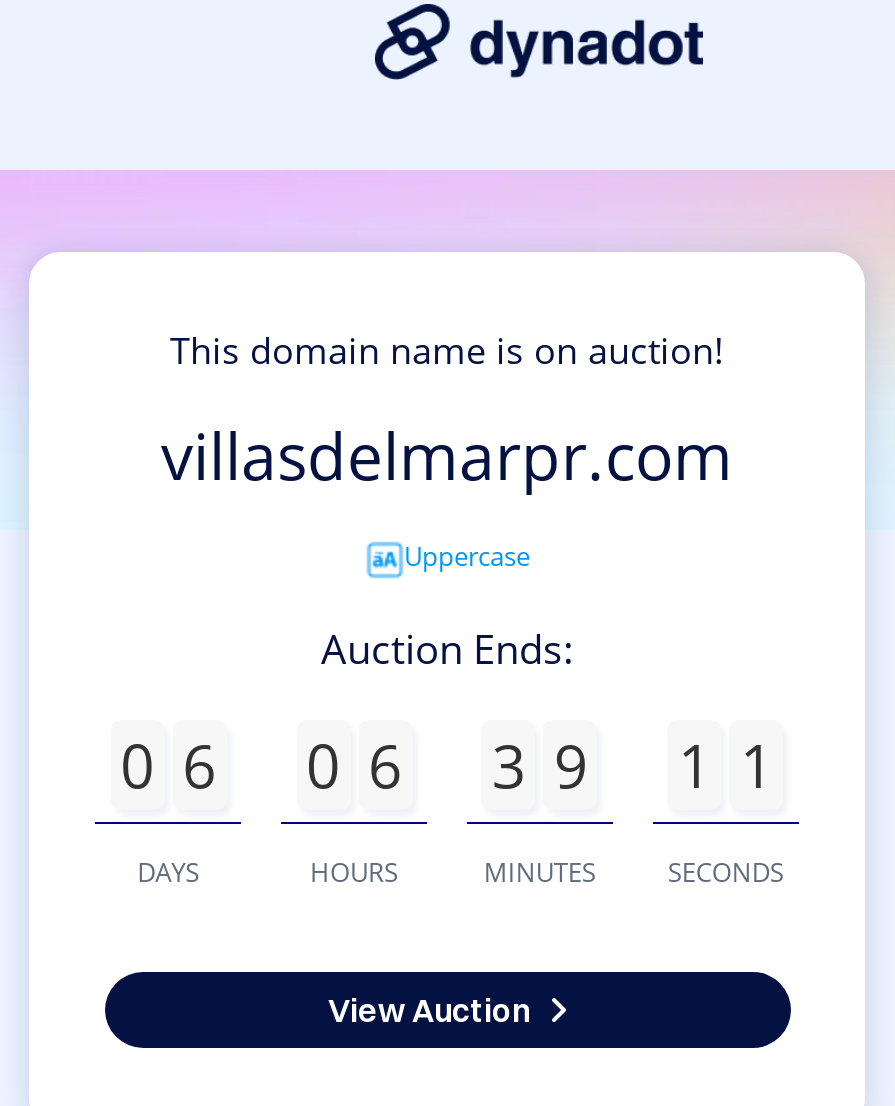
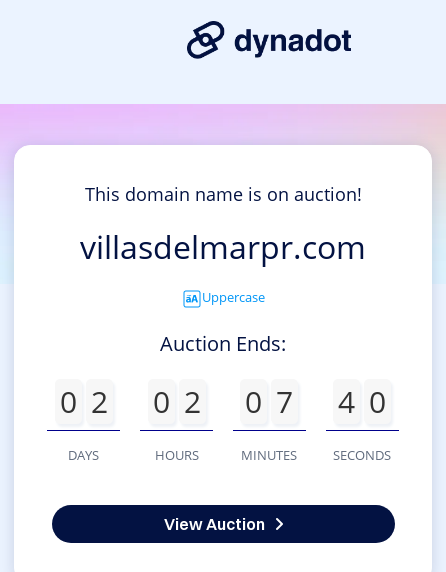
[120,724,216,806] 0 6 -> [60,381,108,422] 0 2
[306,724,402,806] 0 6 -> [152,381,200,422] 0 2
[492,724,588,806] 3 9 -> [245,381,293,422] 0 7
[678,724,774,806] 1 1 -> [338,381,386,422] 4 0

